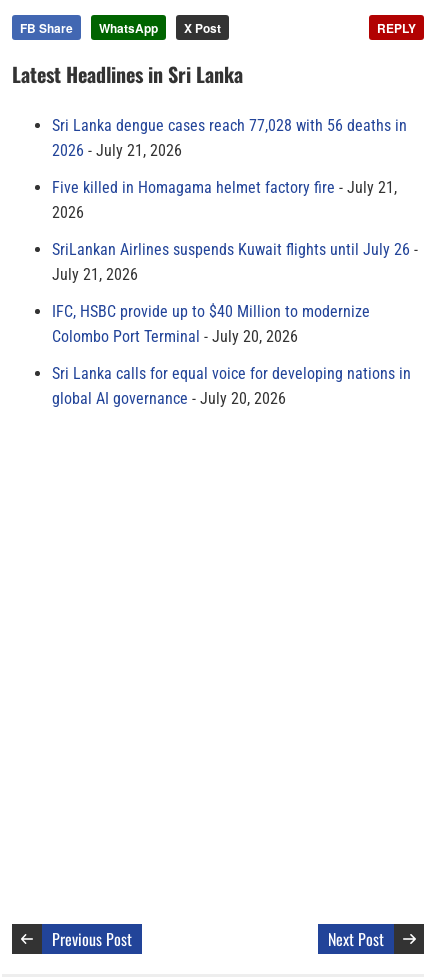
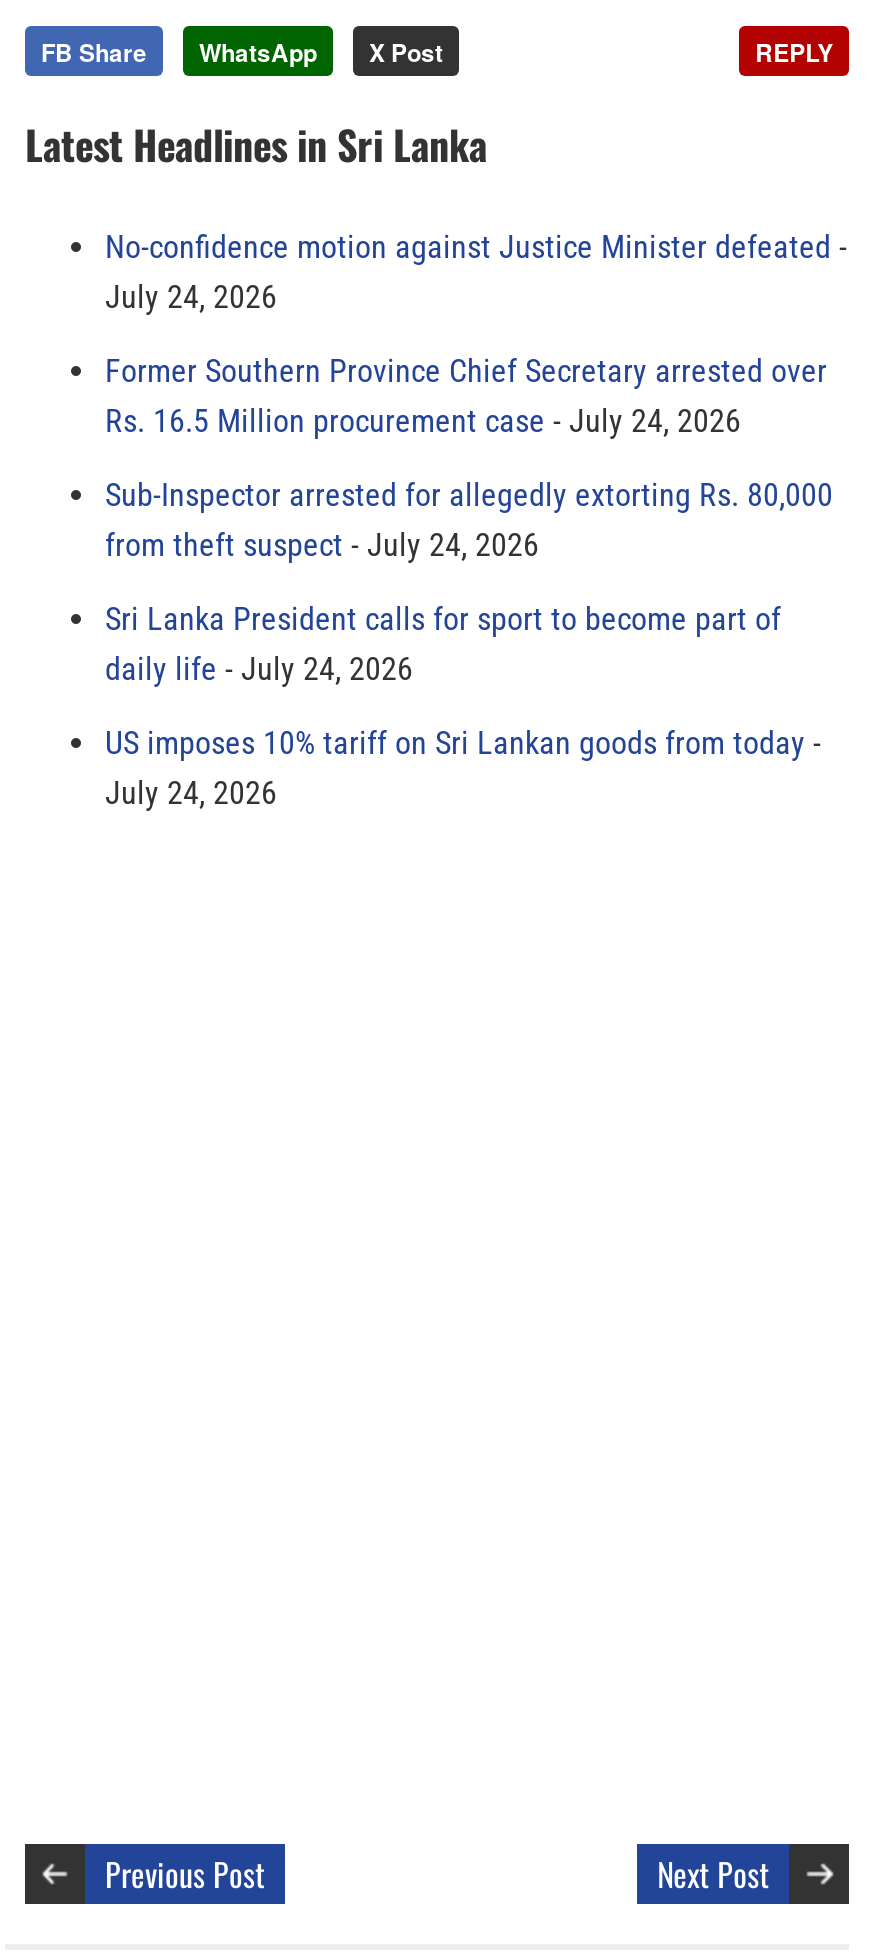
[52,116,407,160] Sri Lanka dengue cases reach 77,028 with 56 deaths in | 2026 | July 21, 2026 -> [105,228,831,316] No-confidence motion against Justice Minister defeated | July 24, 2026
[52,178,397,222] Five killed in Homagama helmet factory fire | July 21, | 2026 -> [105,352,827,440] Former Southern Province Chief Secretary arrested over | Rs. 16.5 Million procurement case | July 24, 2026
[52,240,410,284] SriLankan Airlines suspends Kuwait flights until July 26 | July 21, 2026 -> [105,476,833,564] Sub-Inspector arrested for allegedly extorting Rs. 80,000 | from theft suspect | July 24, 2026
[52,302,370,346] IFC, HSBC provide up to $40 Million to modernize | Colombo Port Terminal | July 20, 2026 -> [105,600,781,688] Sri Lanka President calls for sport to become part of | daily life | July 24, 2026
[52,364,411,408] Sri Lanka calls for equal voice for developing nations in | global AI governance | July 20, 2026 -> [105,724,805,812] US imposes 10% tariff on Sri Lankan goods from today | July 24, 2026

